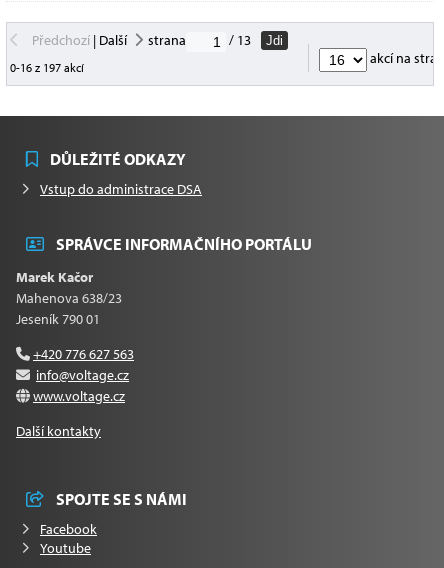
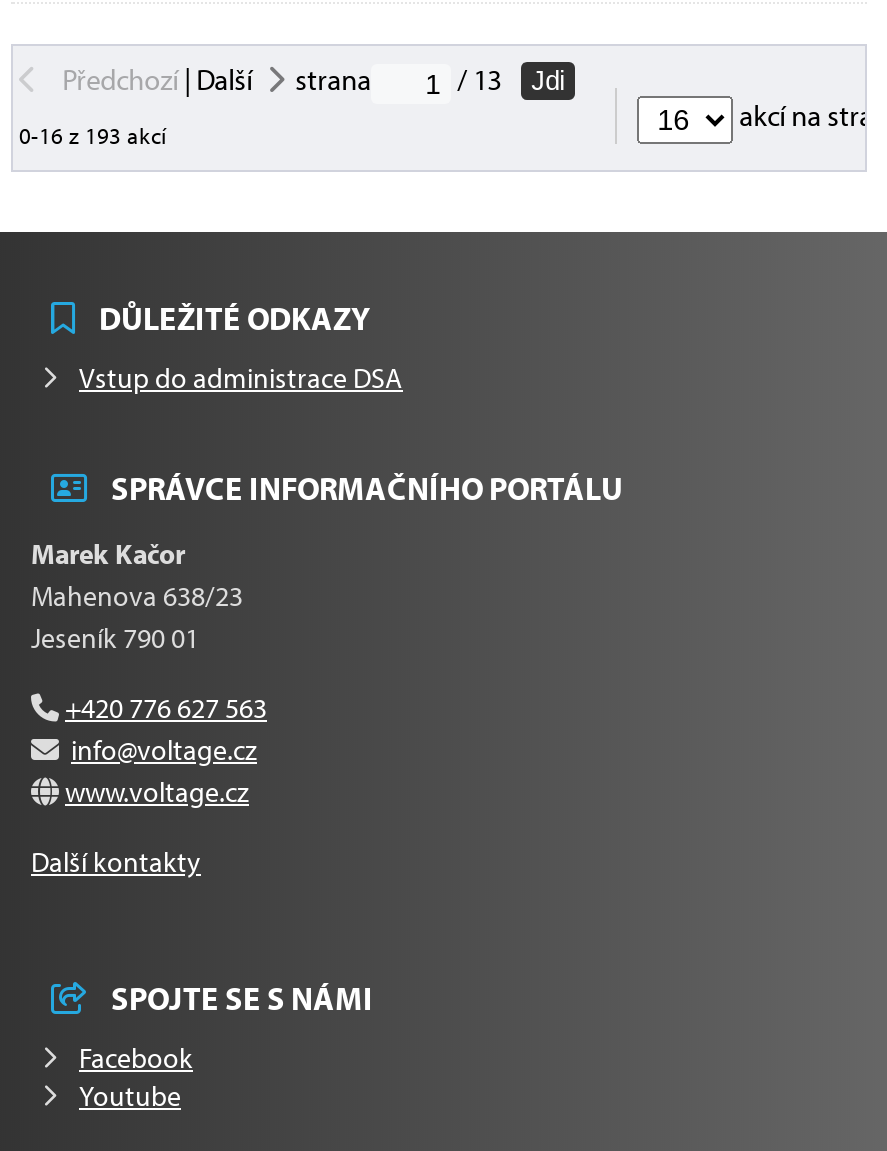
[10,60,84,75] 0-16 z 197 akcí -> [19,120,167,150] 0-16 z 193 akcí

